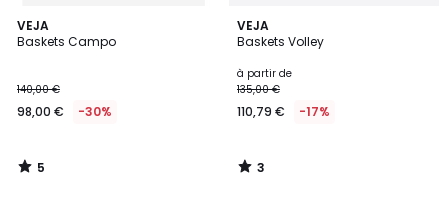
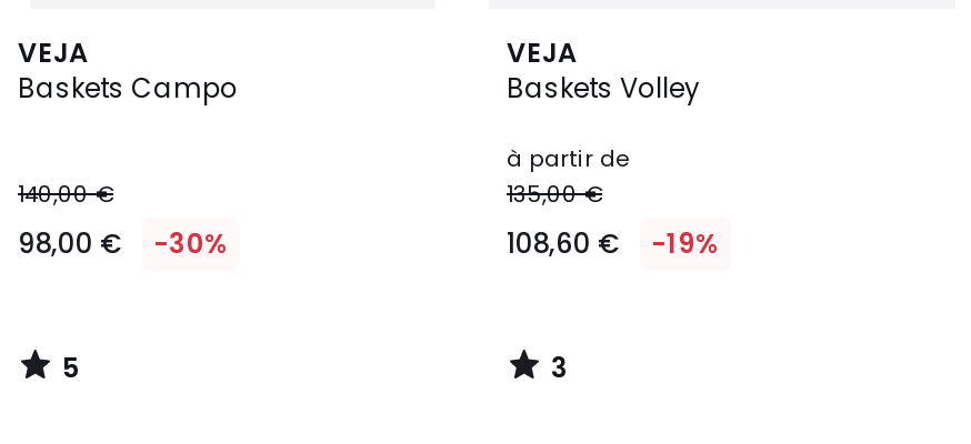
[237,103,285,120] 110,79 € -> [507,224,620,262] 108,60 €
[299,103,330,120] -17% -> [651,224,720,262] -19%

